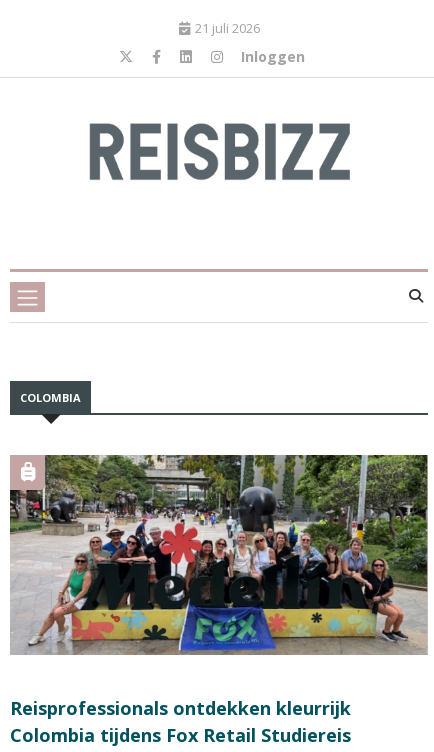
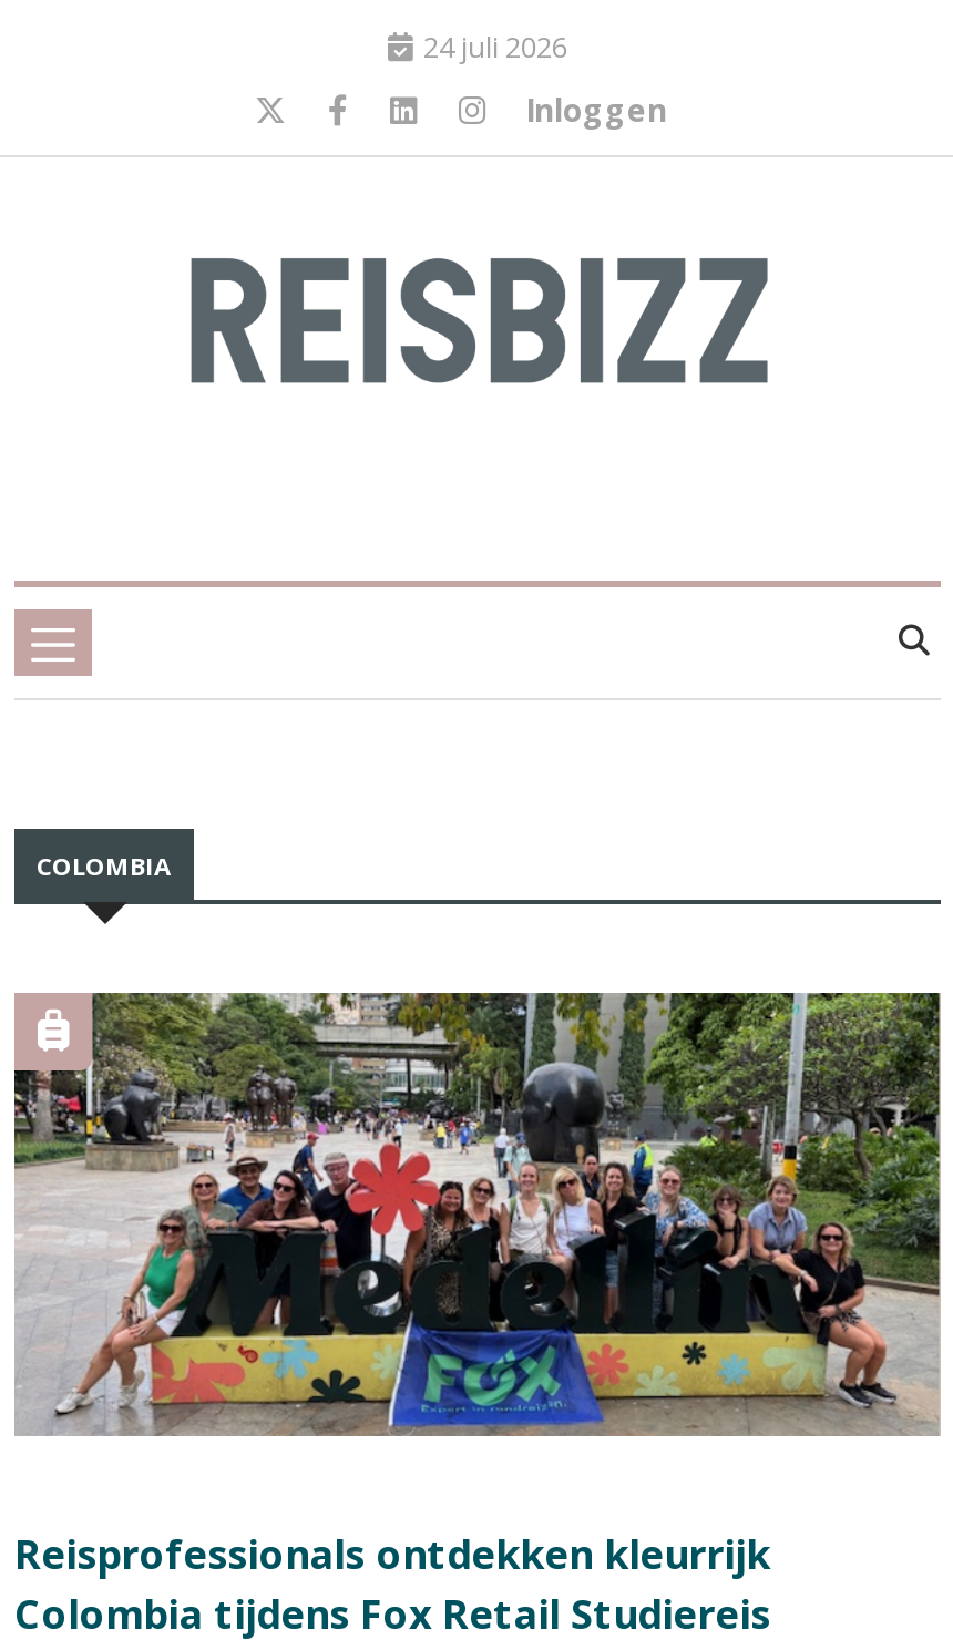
[194,19,259,37] 21 juli 2026 -> [423,27,567,66] 24 juli 2026

